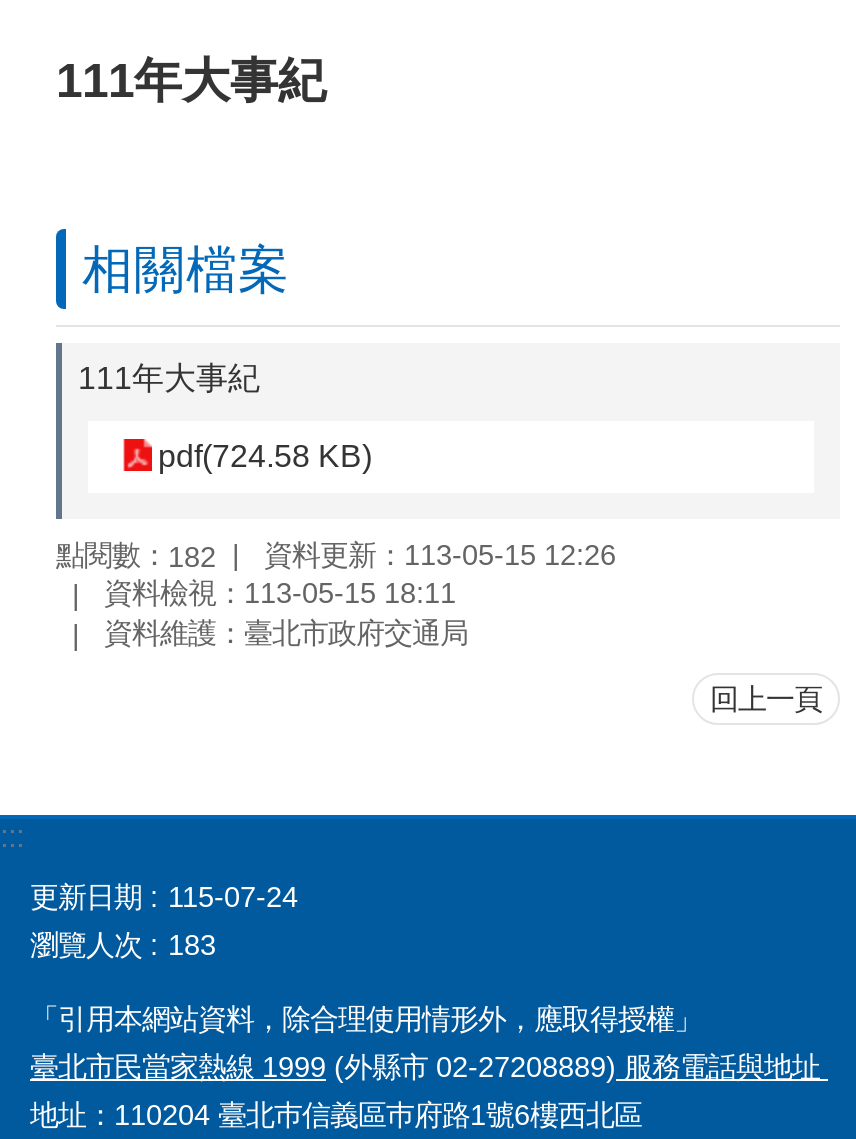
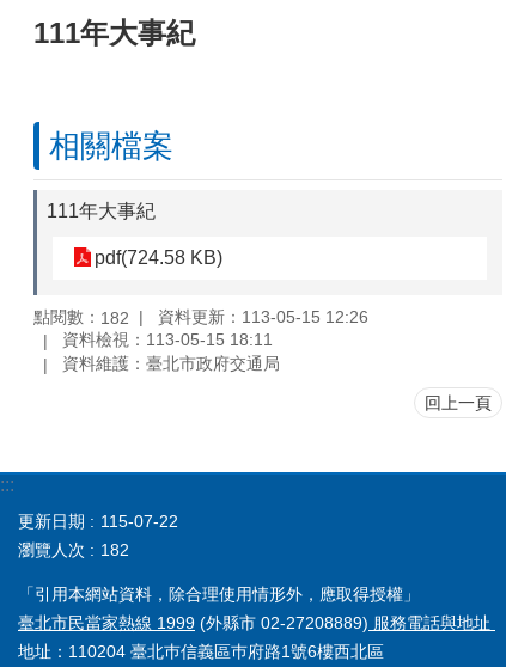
[30,881,298,913] 更新日期 115-07-24 -> [18,512,178,531] 更新日期 115-07-22
[30,929,216,961] 瀏覽人次 183 -> [18,540,129,560] 瀏覽人次 182

